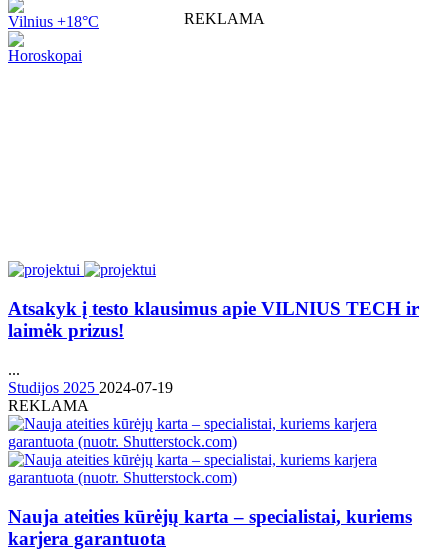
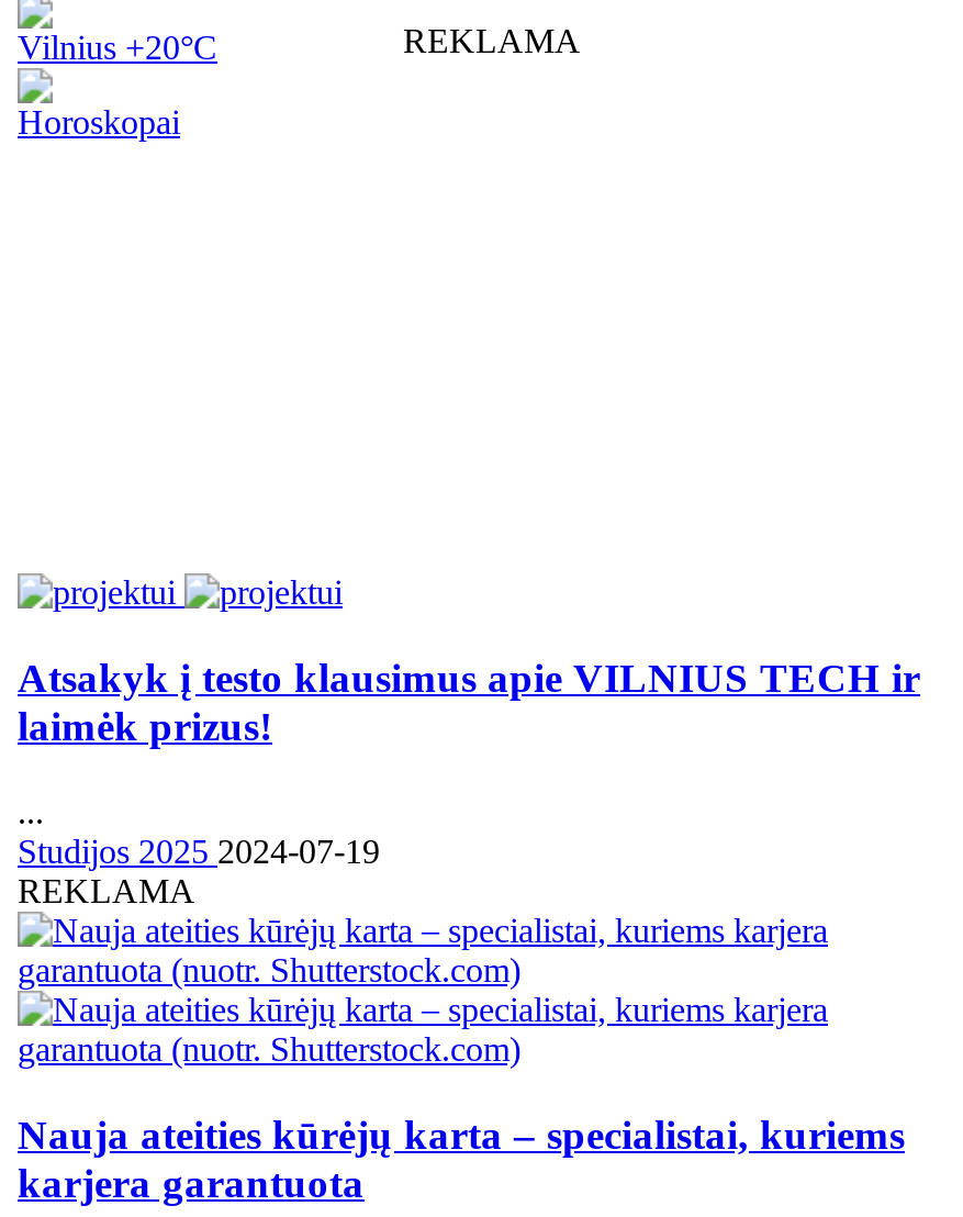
[8,13,99,30] Vilnius +18°C -> [18,29,217,66] Vilnius +20°C

